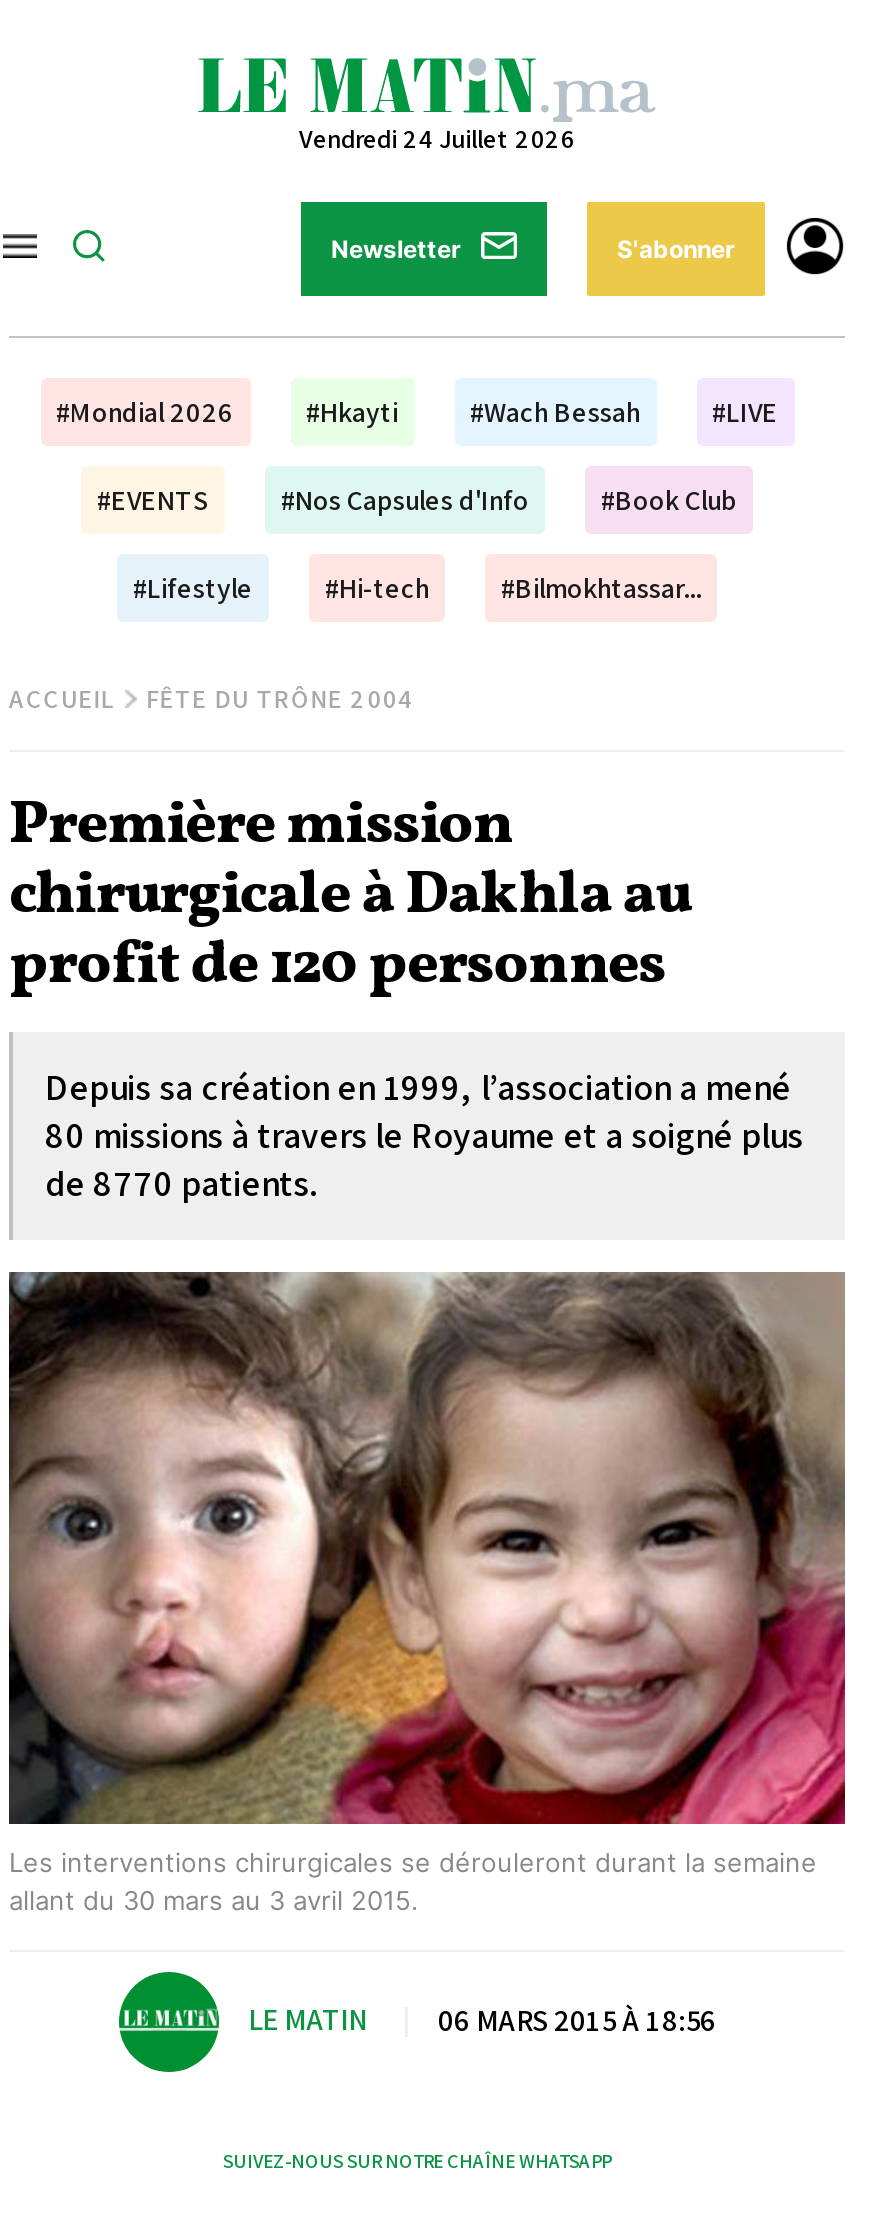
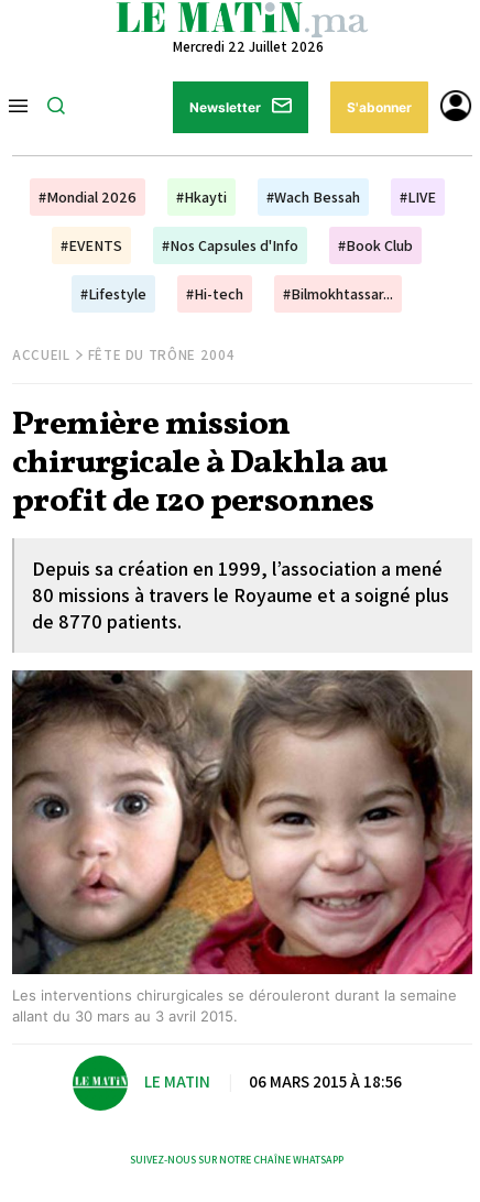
[299,122,575,156] Vendredi 24 Juillet 2026 -> [172,37,323,56] Mercredi 22 Juillet 2026

